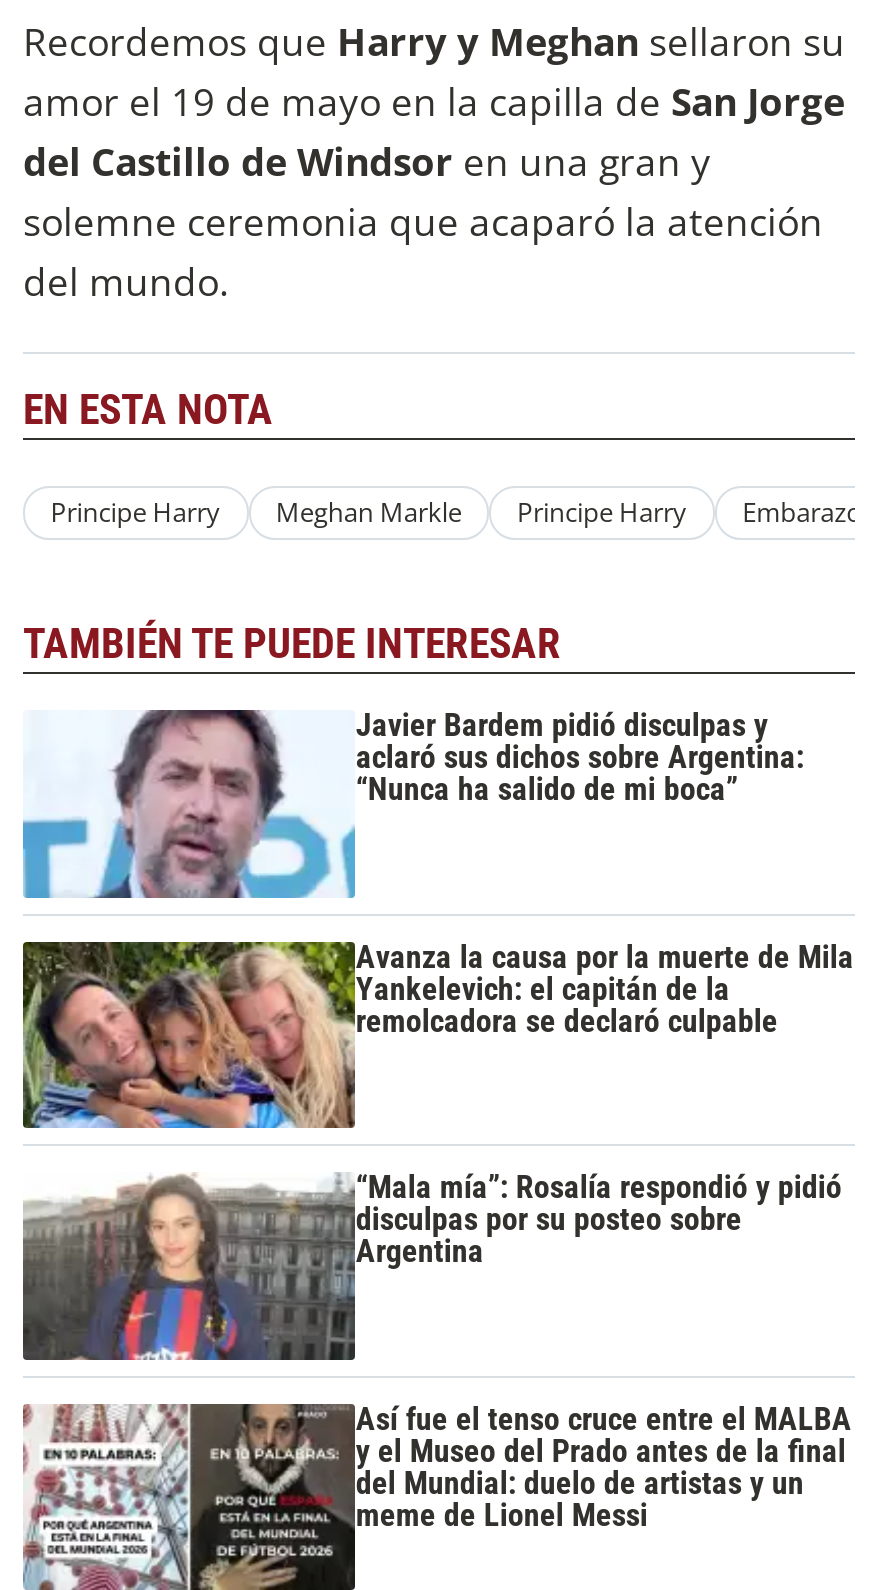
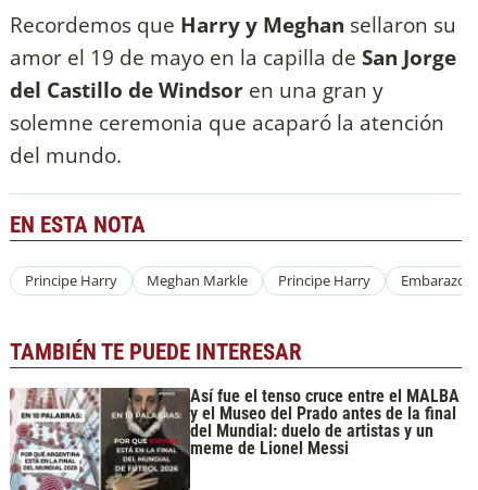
[21,707,804,900] [image] | Javier Bardem pidió disculpas y | aclaró sus dichos sobre Argentina: | “Nunca ha salido de mi boca” -> none
[21,938,854,1132] [image] | Avanza la causa por la muerte de Mila | Yankelevich: el capitán de la | remolcadora se declaró culpable -> none
[21,1168,842,1366] [image] | “Mala mía”: Rosalía respondió y pidió | disculpas por su posteo sobre | Argentina -> none

